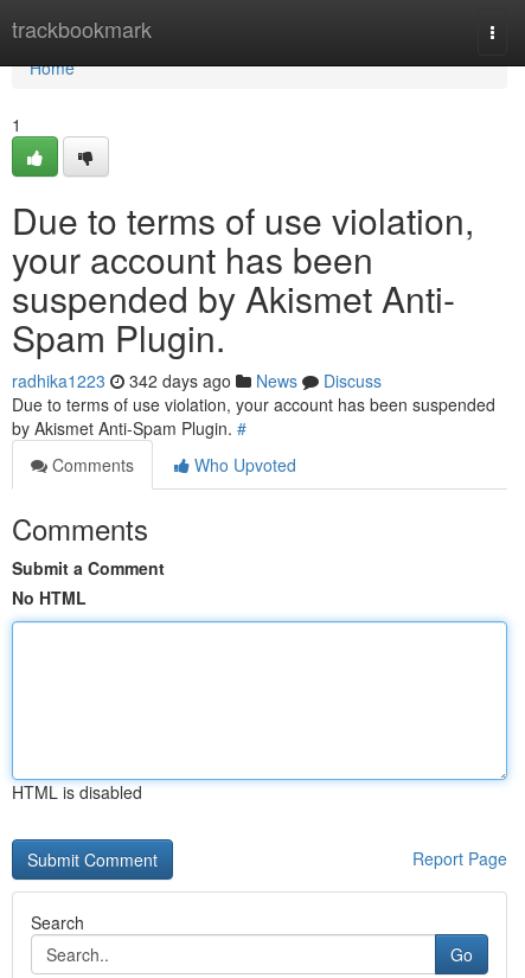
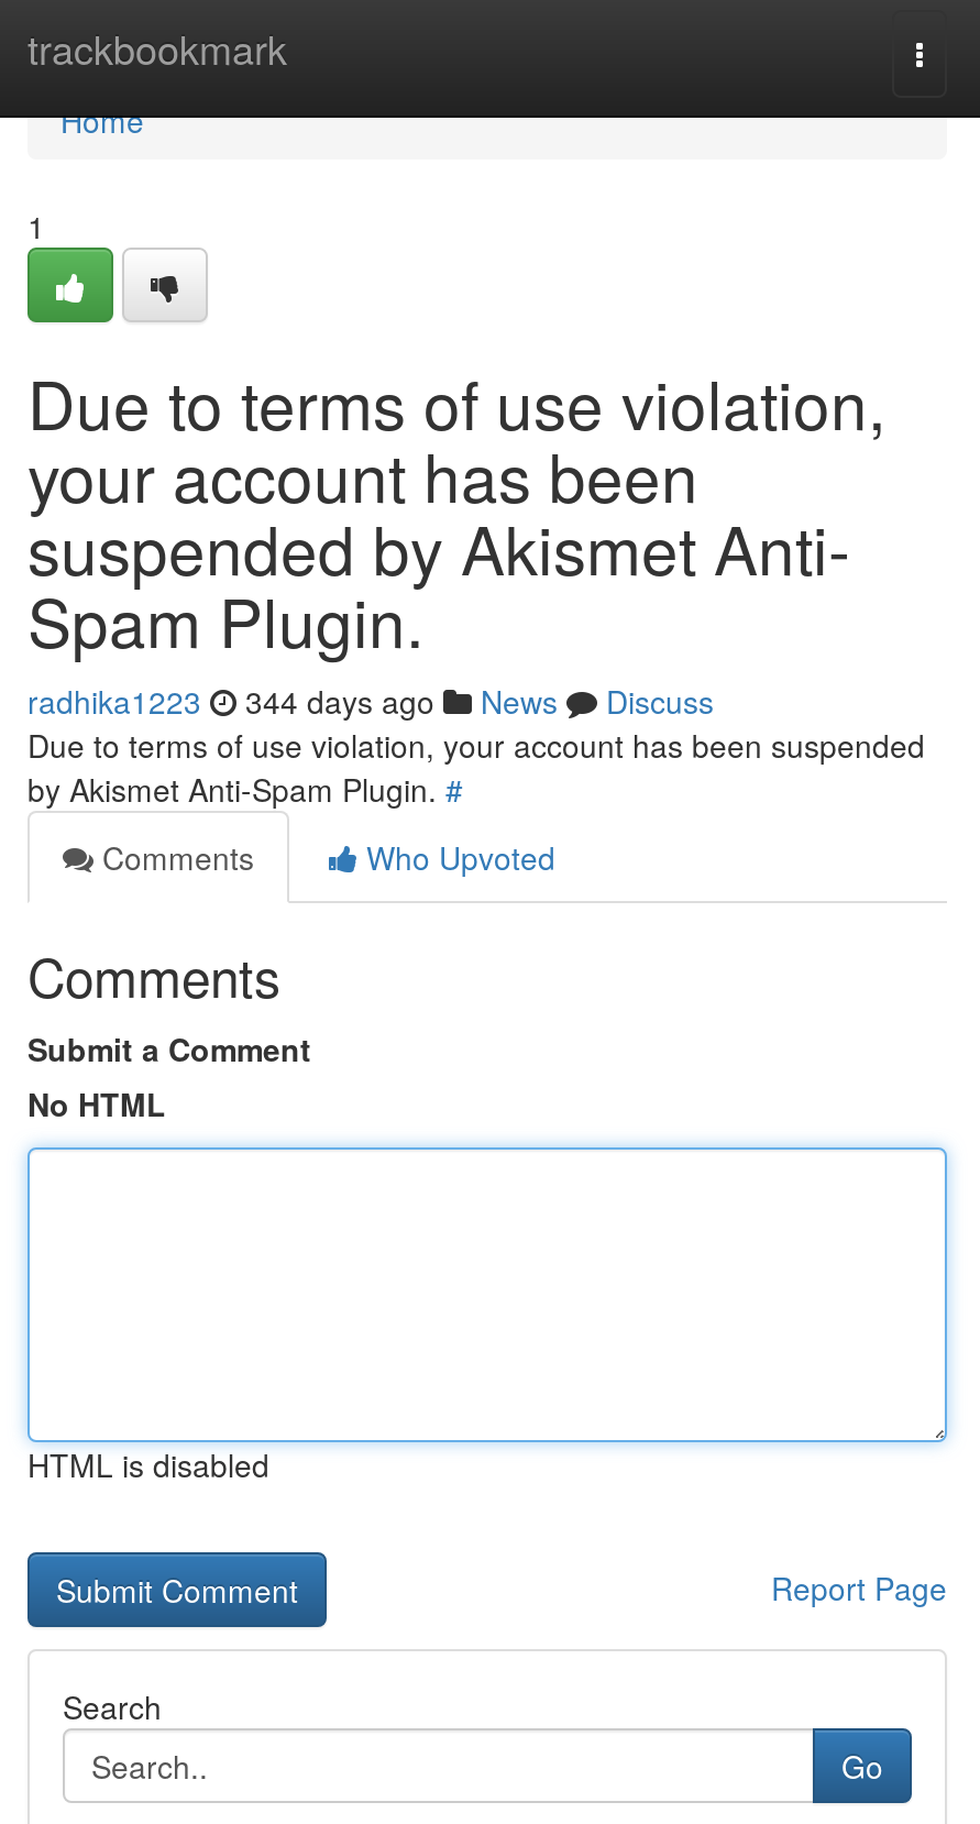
[12,369,382,392] radhika1223 342 days ago News Discuss -> [27,679,714,723] radhika1223 344 days ago News Discuss

